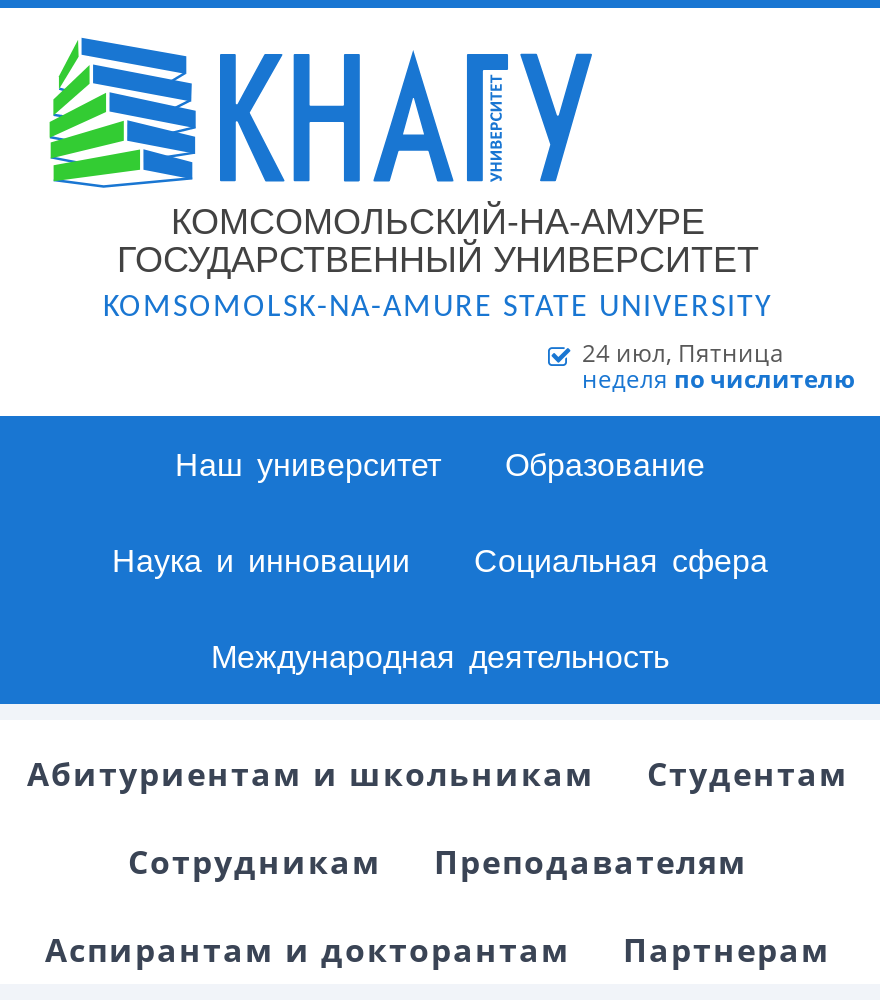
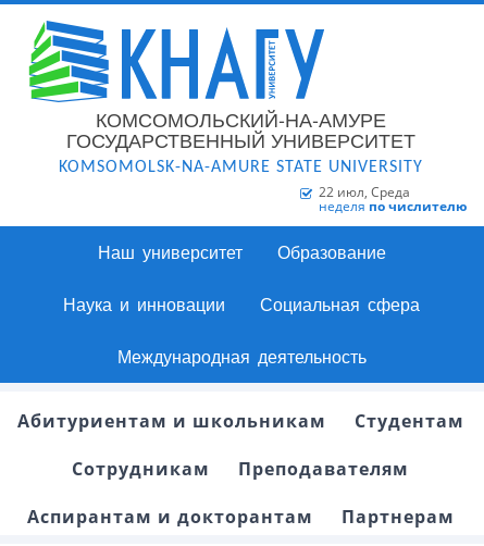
[582,336,784,370] 24 июл, Пятница -> [319,183,410,201] 22 июл, Среда

